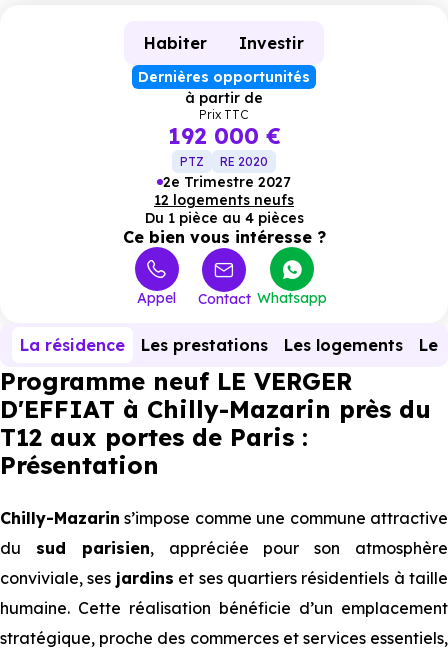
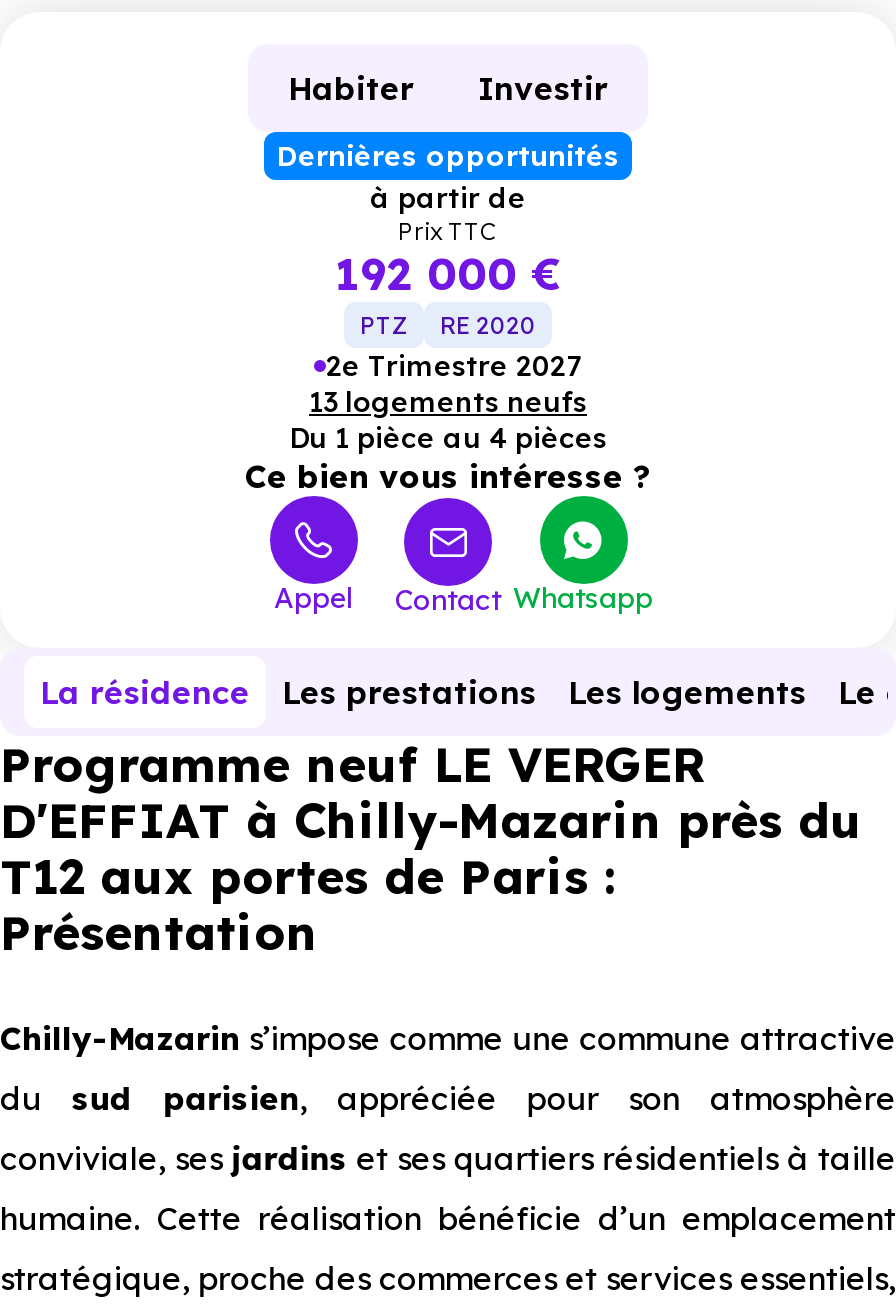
[154,191,294,209] 12 logements neufs -> [309,384,587,420] 13 logements neufs

